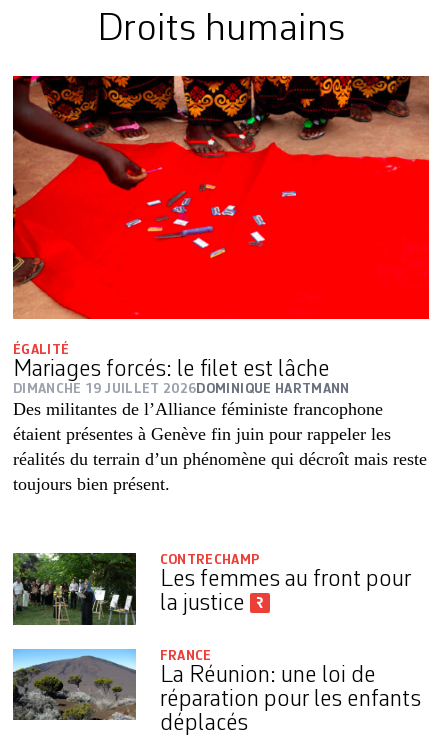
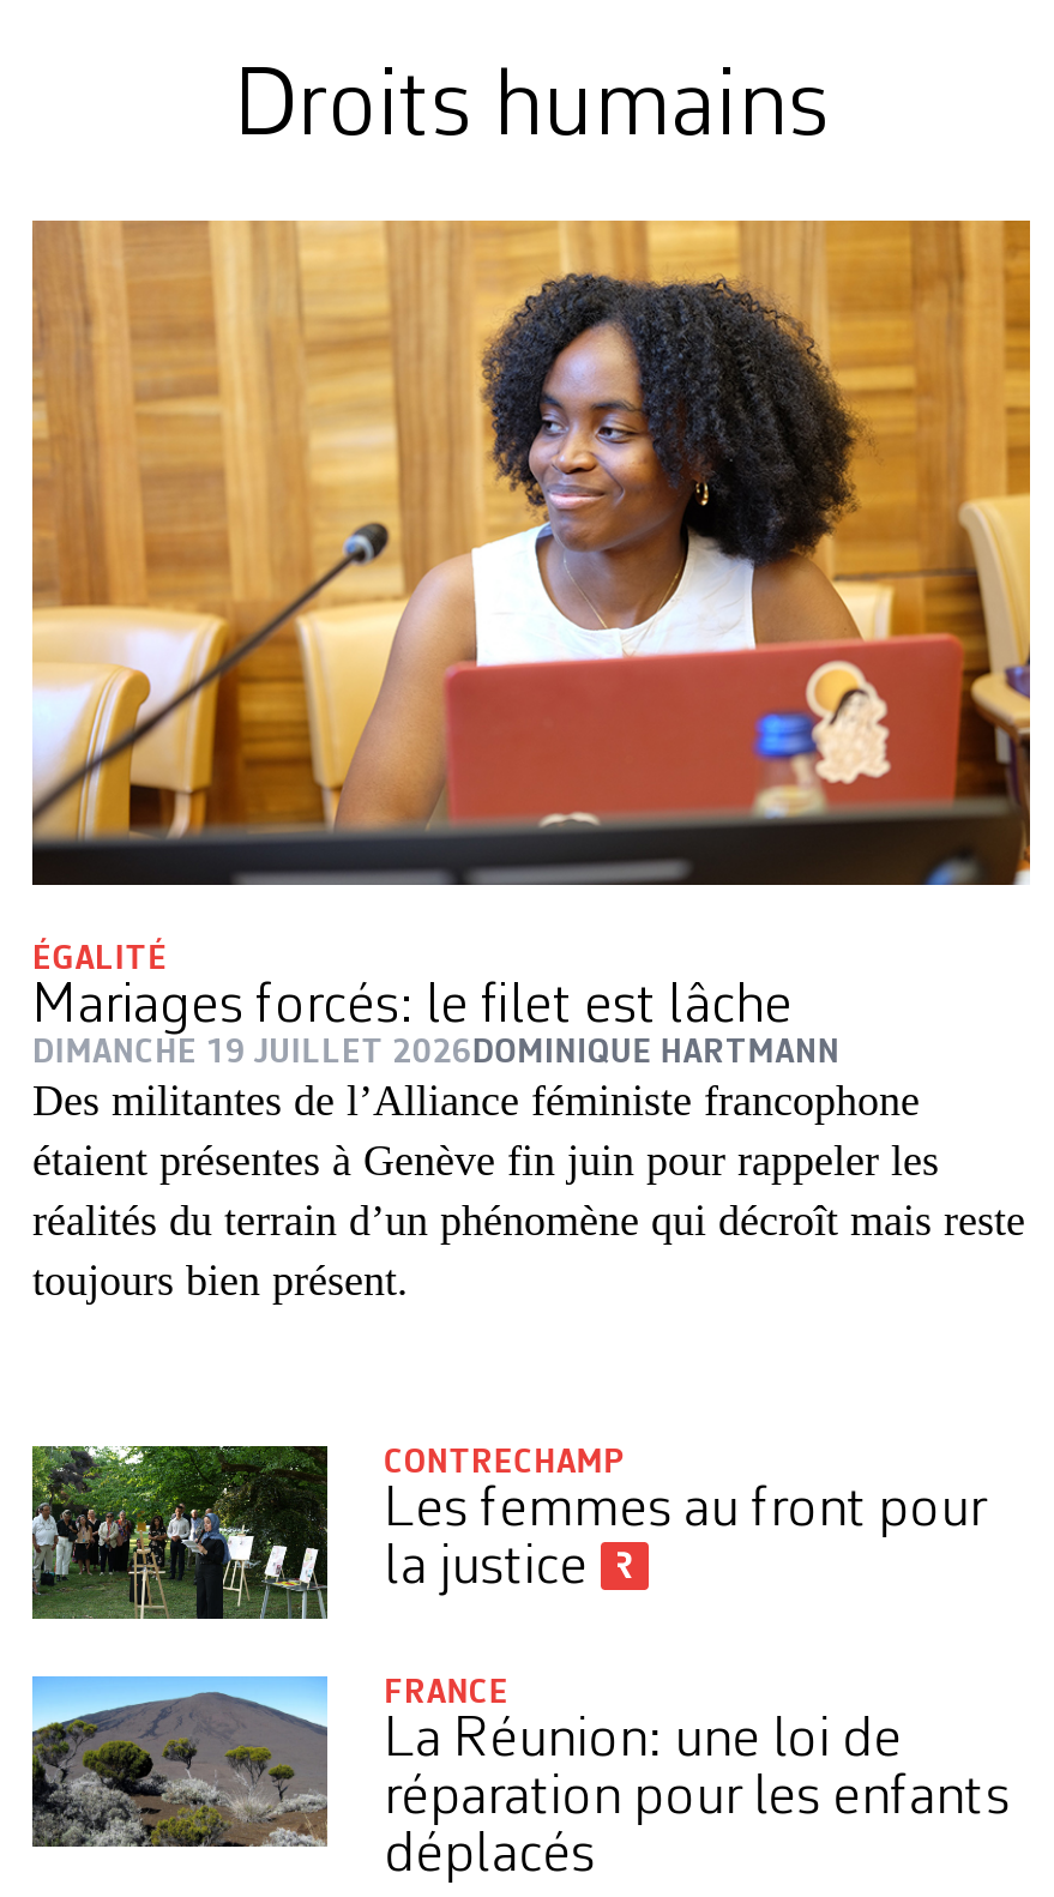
[12,75,430,320] [image] -> [30,218,1032,887] [image]

